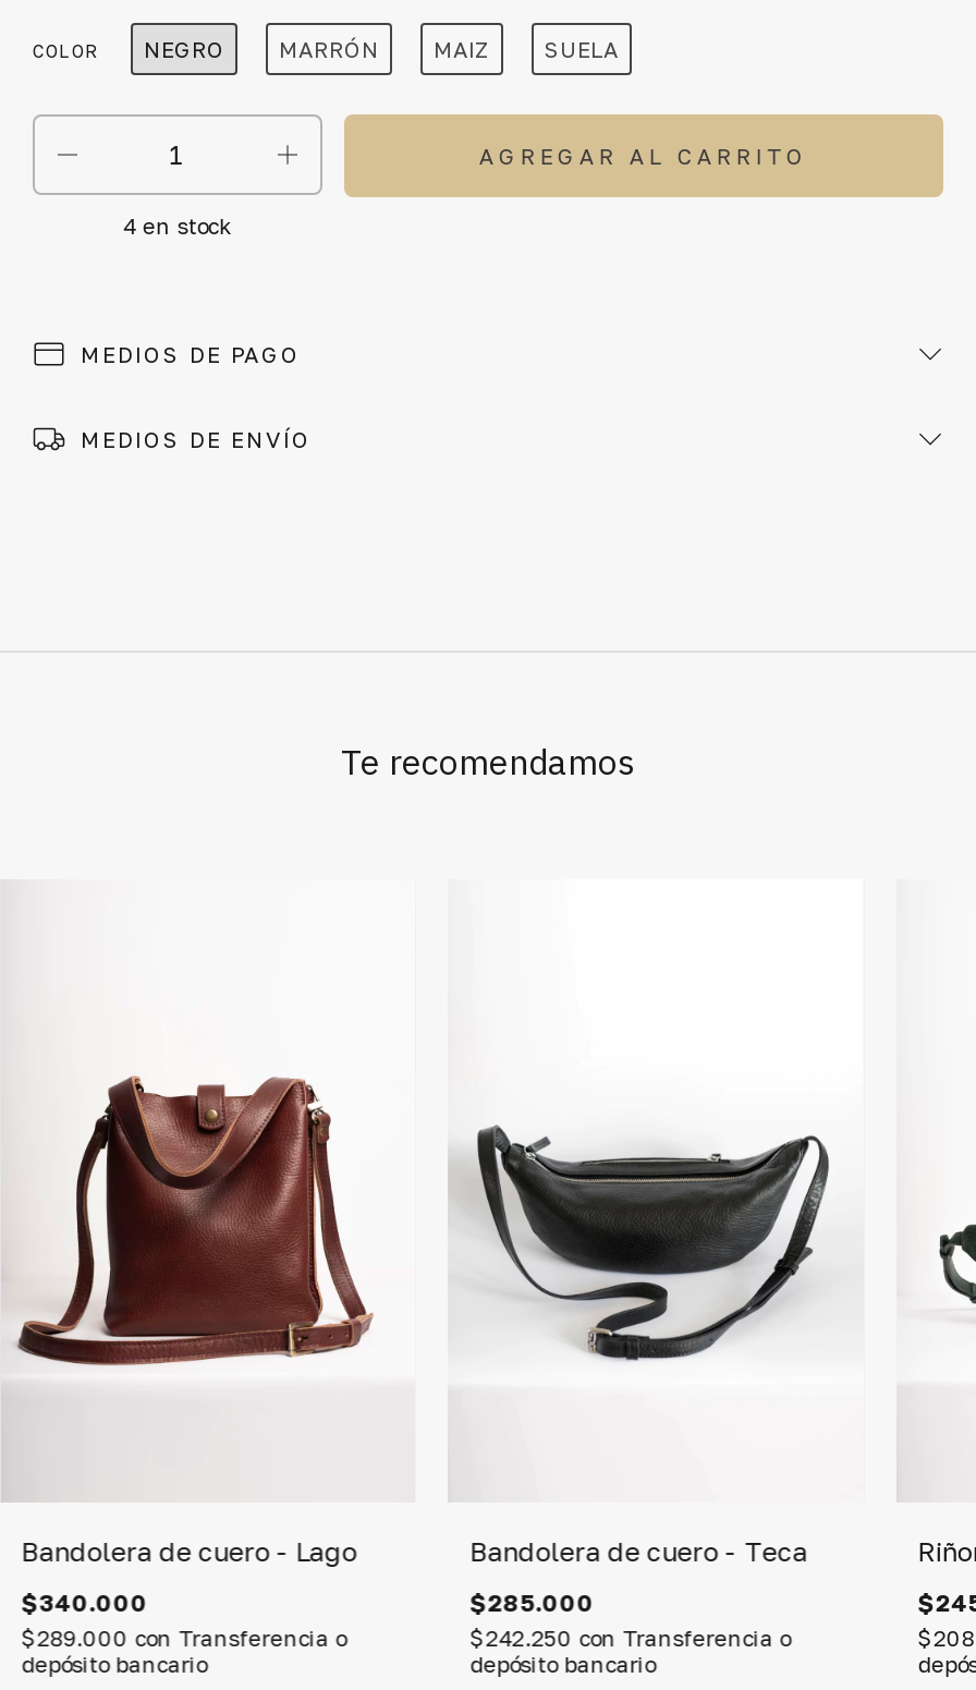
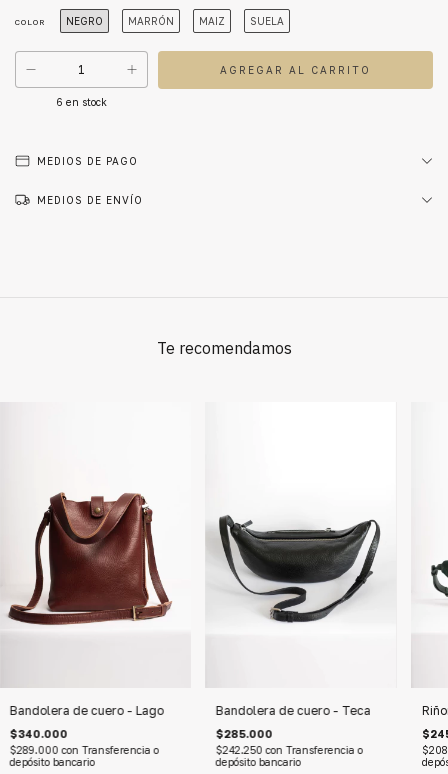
[123,213,232,239] 4 en stock -> [56,96,107,108] 6 en stock

